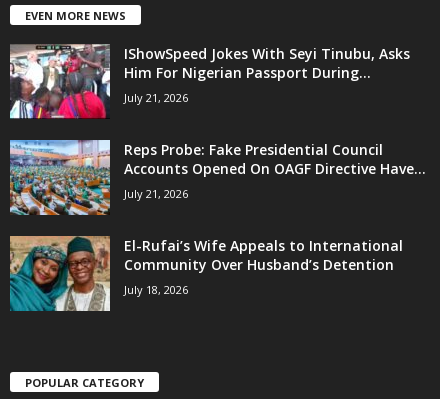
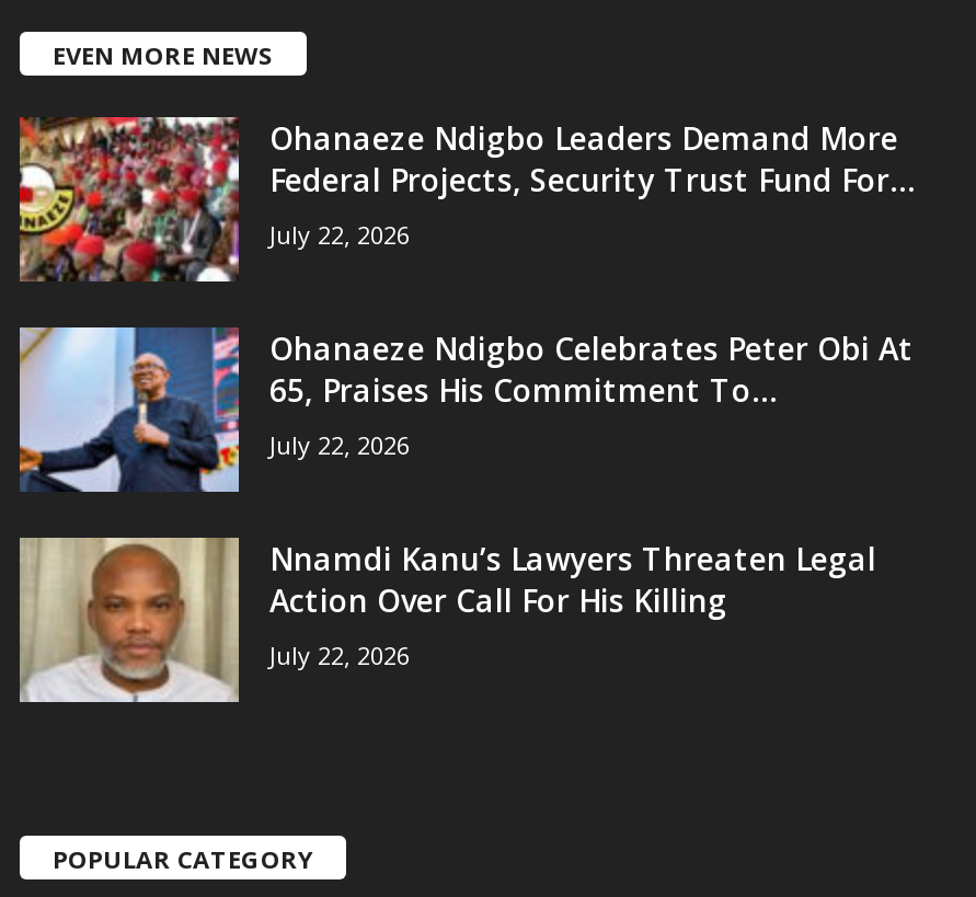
[9,44,410,119] [image] | IShowSpeed Jokes With Seyi Tinubu, Asks | Him For Nigerian Passport During... | July 21, 2026 -> [18,115,916,284] [image] | Ohanaeze Ndigbo Leaders Demand More | Federal Projects, Security Trust Fund For... | July 22, 2026
[9,139,426,216] [image] | Reps Probe: Fake Presidential Council | Accounts Opened On OAGF Directive Have... | July 21, 2026 -> [18,325,914,494] [image] | Ohanaeze Ndigbo Celebrates Peter Obi At | 65, Praises His Commitment To... | July 22, 2026
[9,236,403,311] [image] | El-Rufai’s Wife Appeals to International | Community Over Husband’s Detention | July 18, 2026 -> [18,538,876,704] [image] | Nnamdi Kanu’s Lawyers Threaten Legal | Action Over Call For His Killing | July 22, 2026

